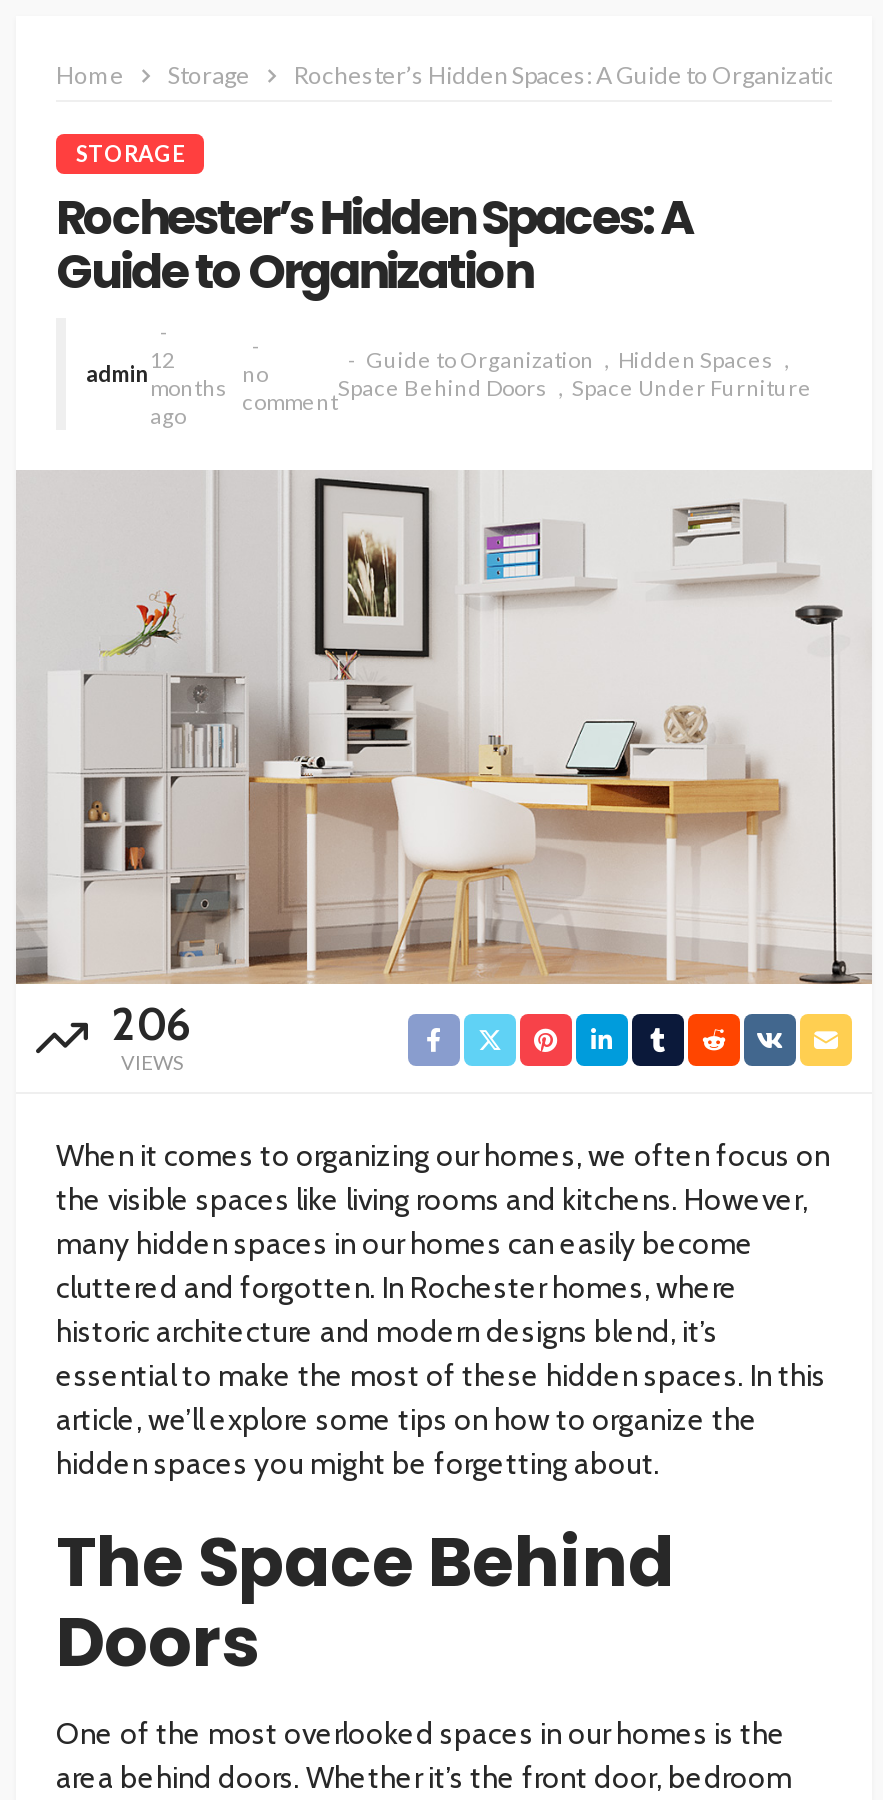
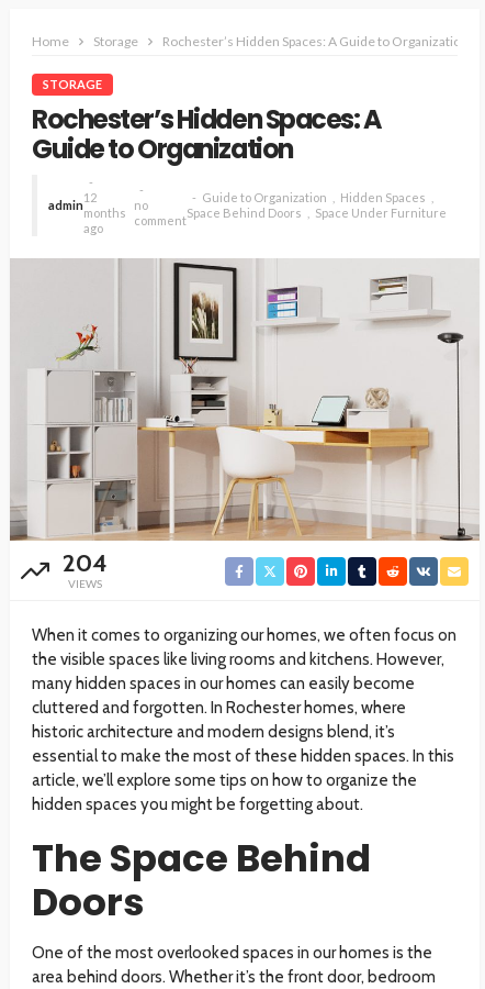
[112,998,192,1052] 206 -> [63,548,108,578] 204

